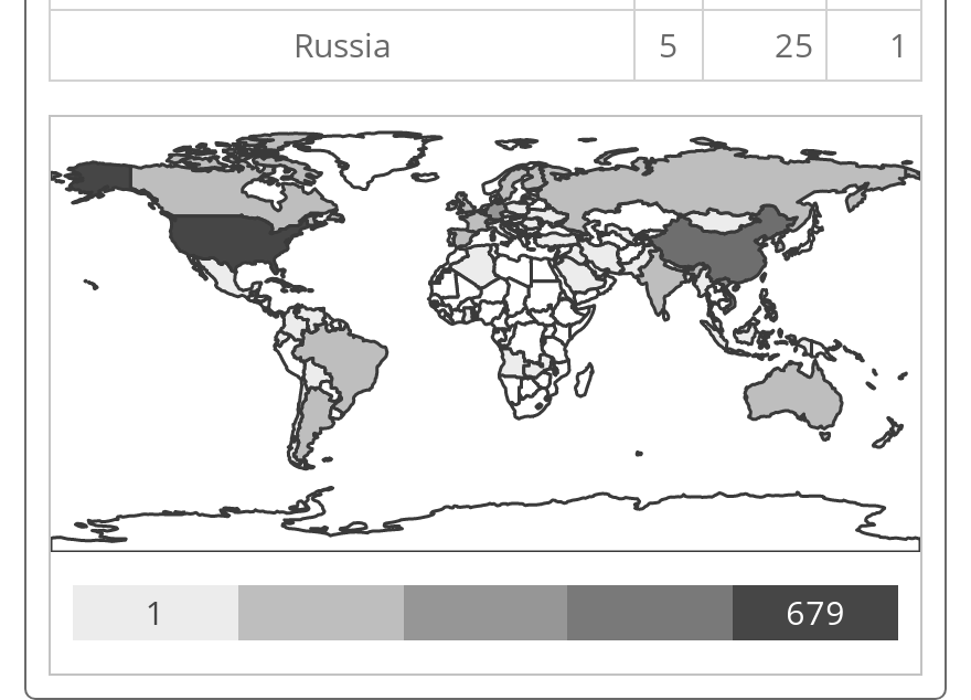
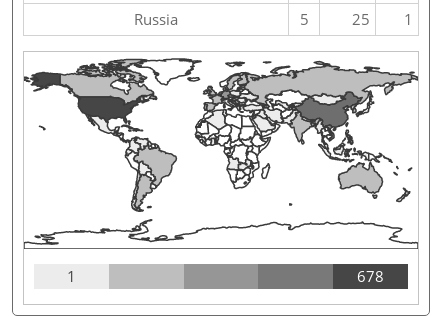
[786,589,845,633] 679 -> [357,266,384,286] 678

